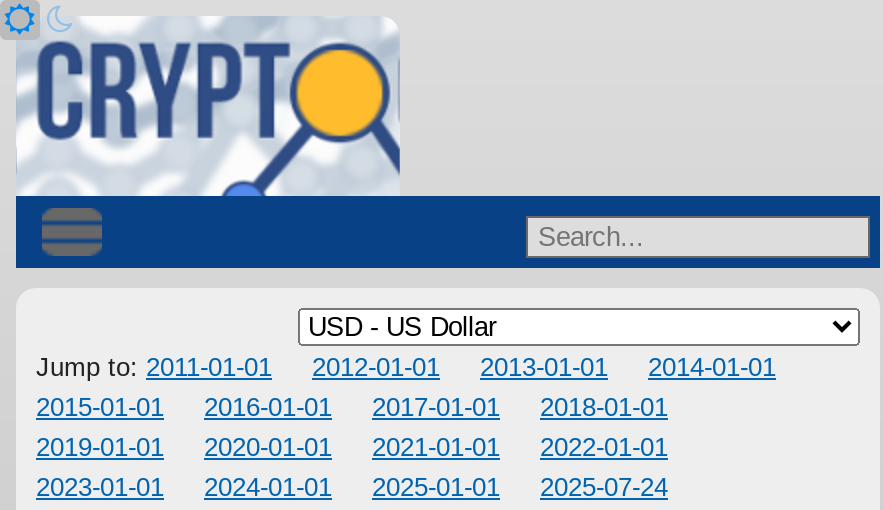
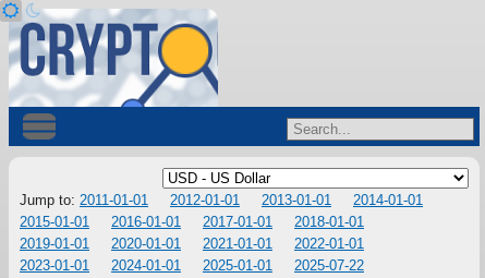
[36,472,668,502] 2023-01-01 2024-01-01 2025-01-01 2025-07-24 -> [20,257,364,274] 2023-01-01 2024-01-01 2025-01-01 2025-07-22

